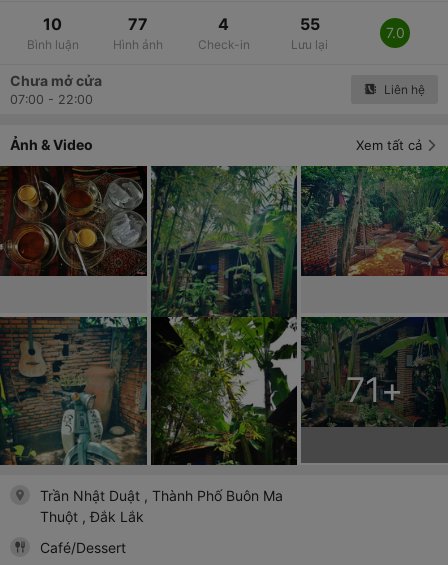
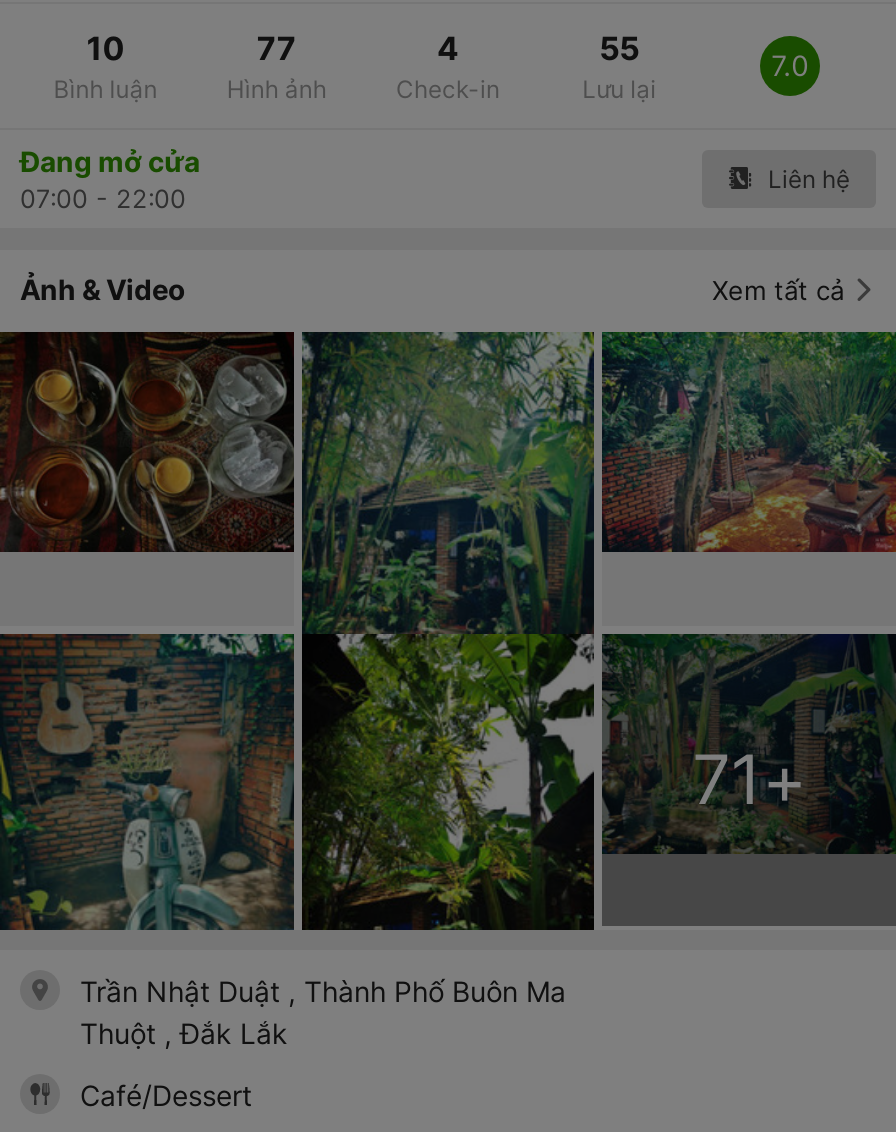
[10,72,102,89] Chưa mở cửa -> [20,144,200,178] Đang mở cửa

